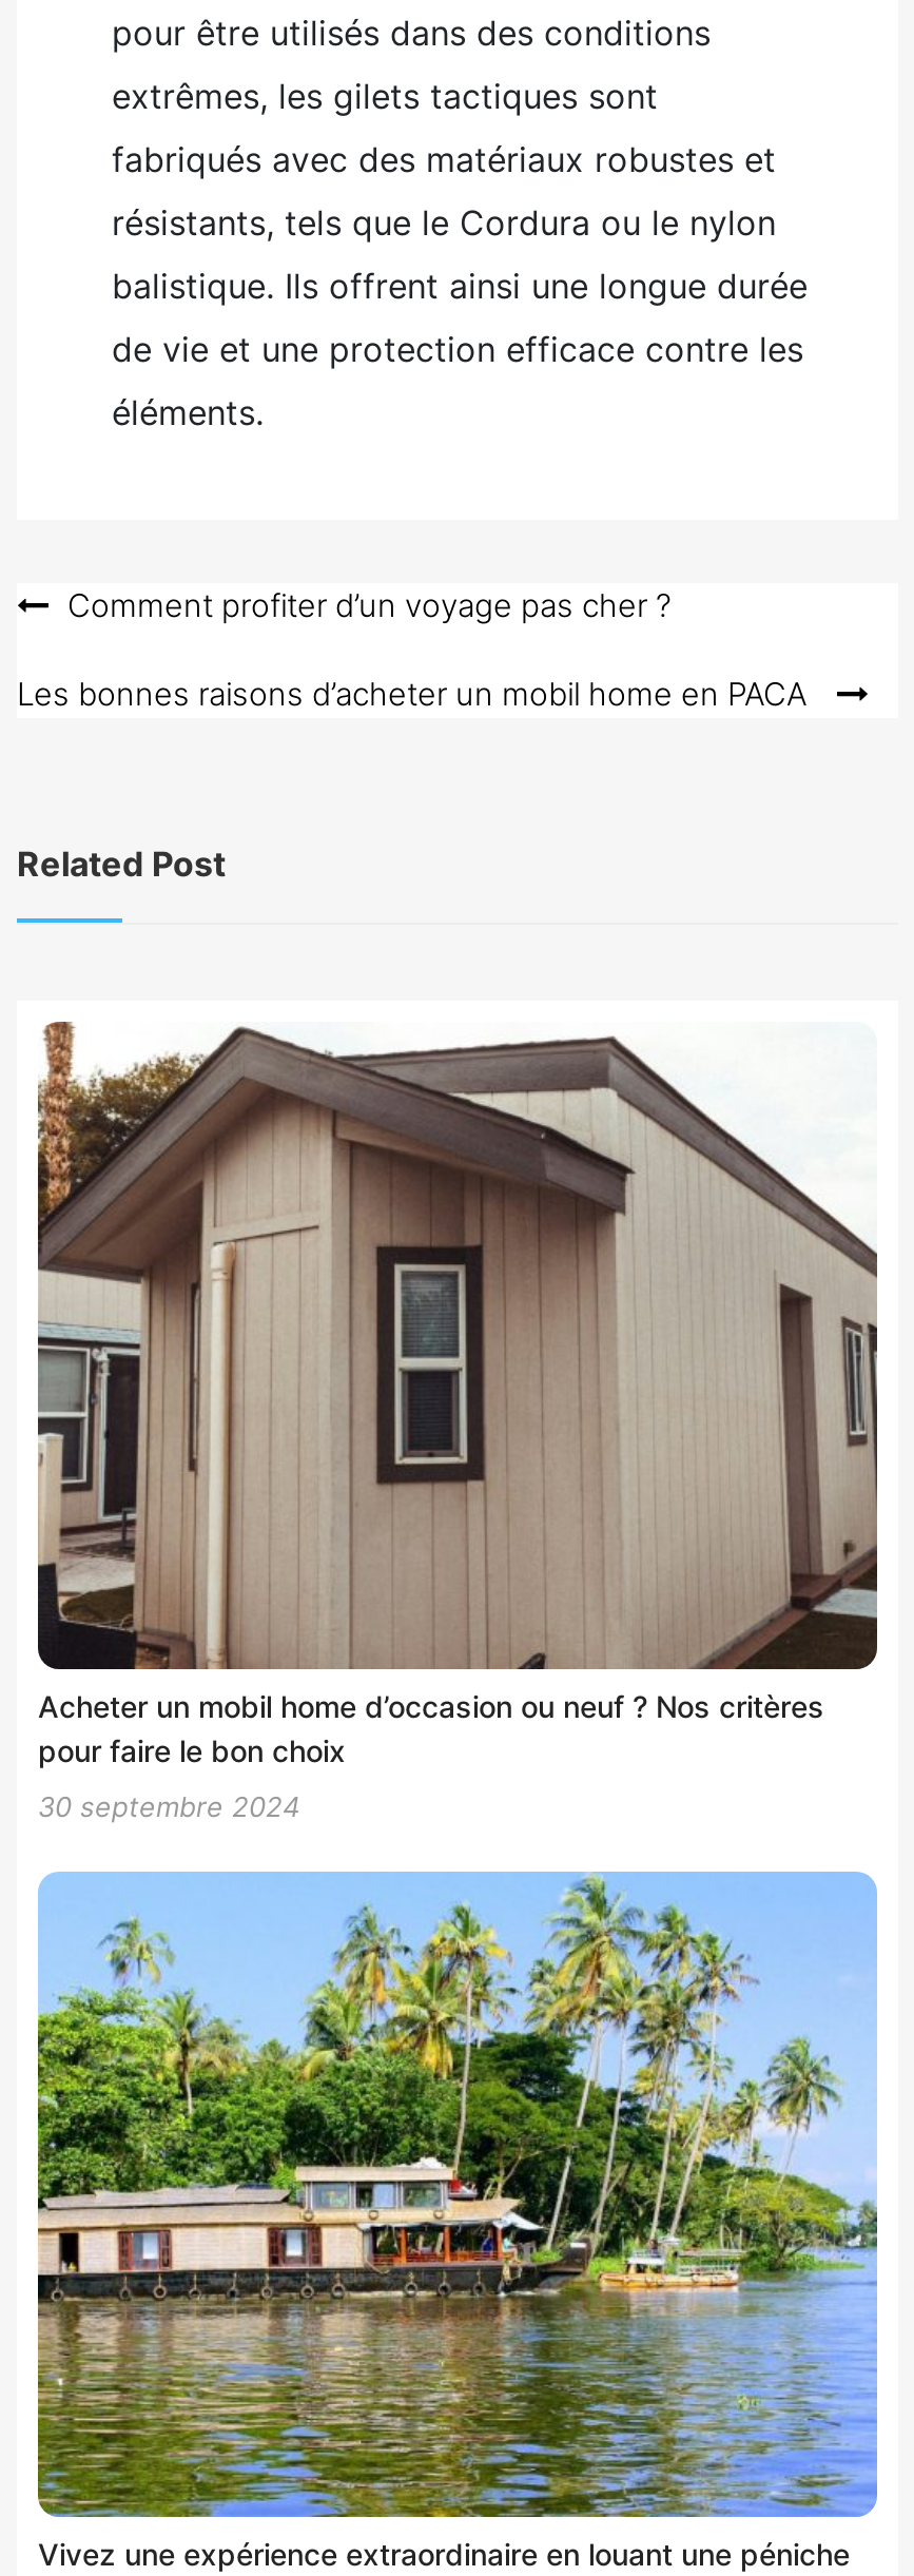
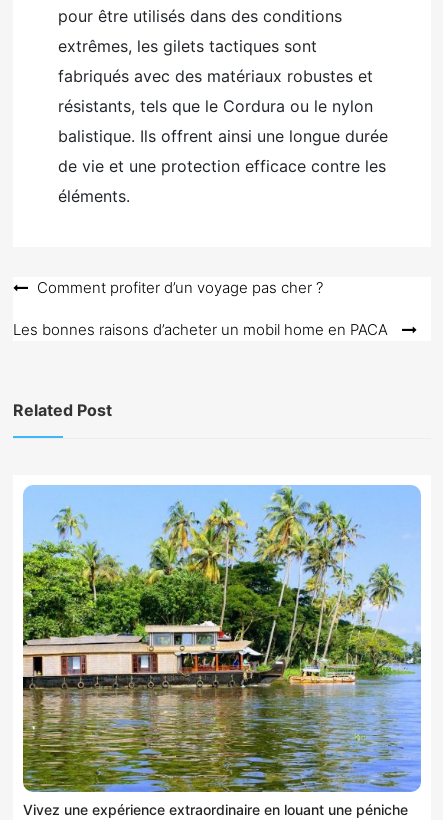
[36,1020,879,1822] [image] | Acheter un mobil home d’occasion ou neuf ? Nos critères | pour faire le bon choix | 30 septembre 2024 -> none

